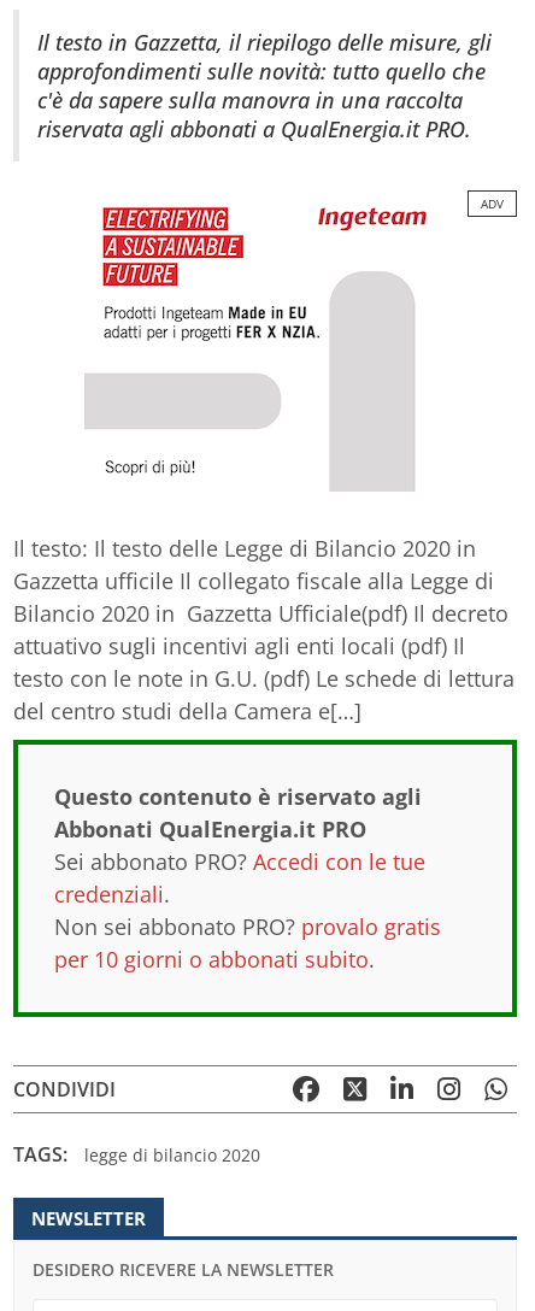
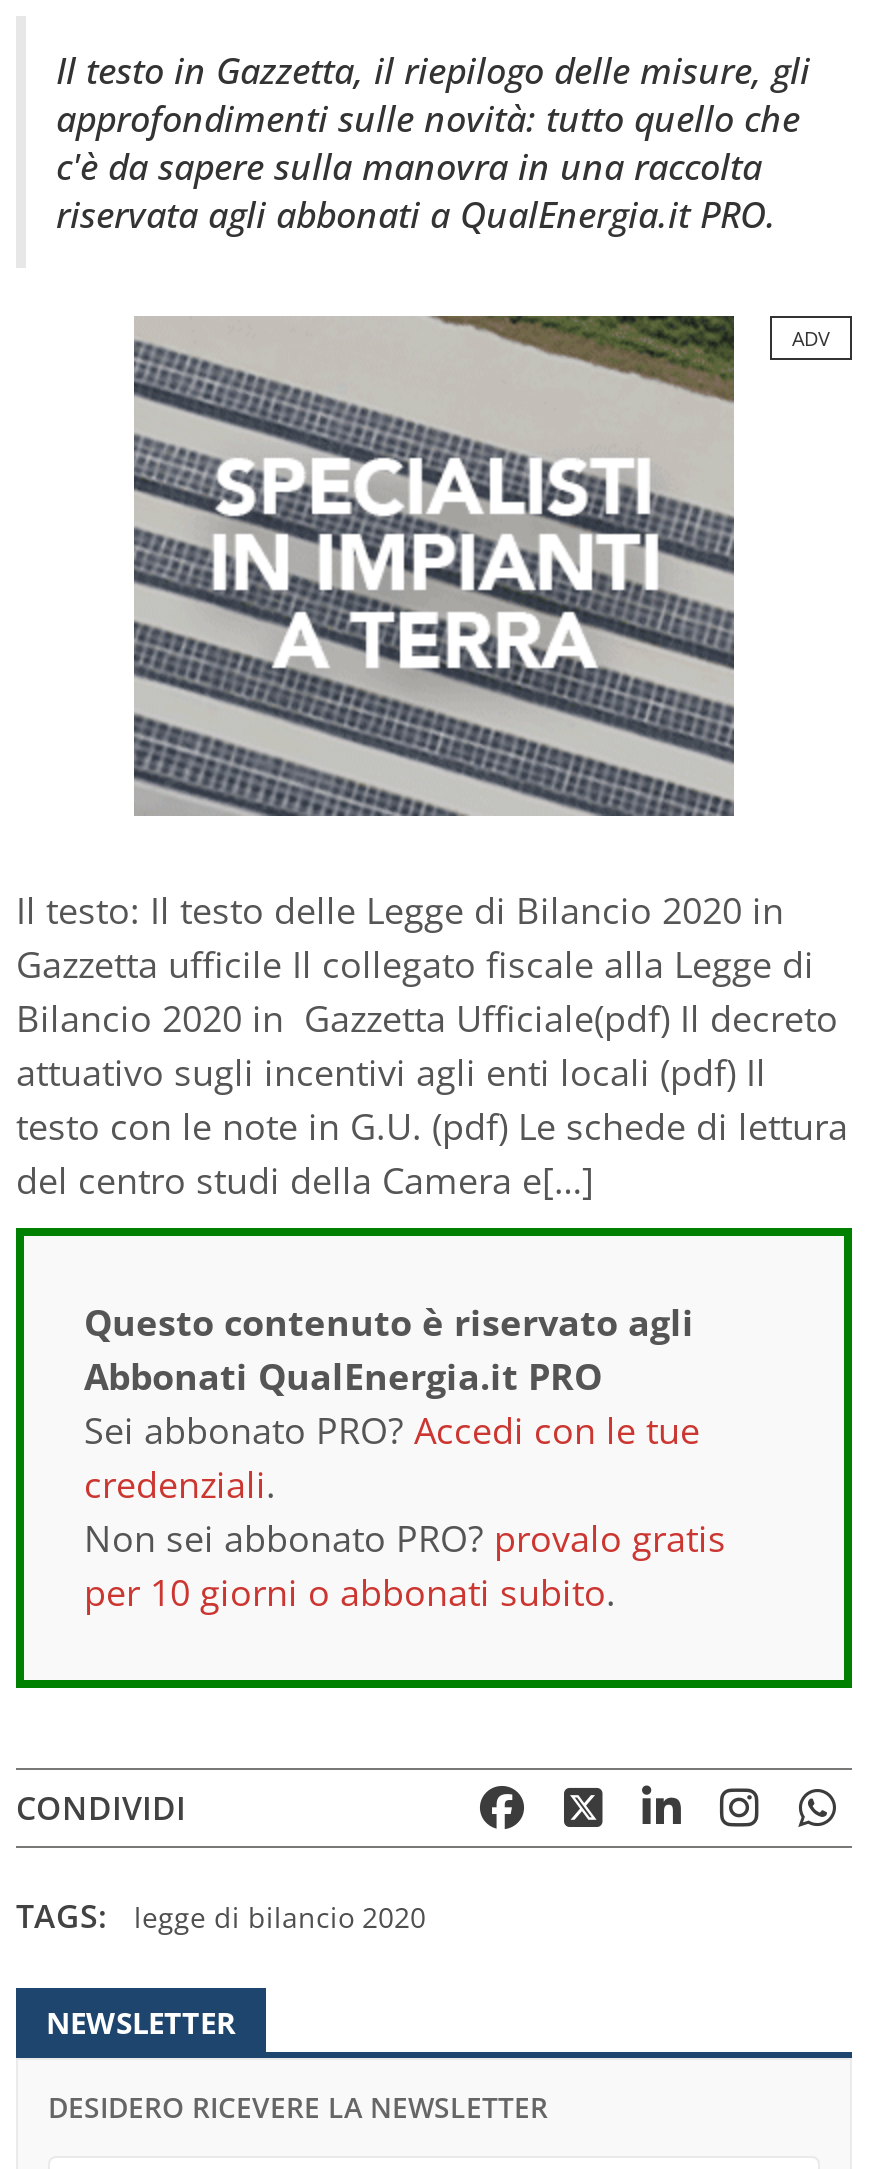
[84,190,446,492] [image] -> [132,314,736,818] [image]

